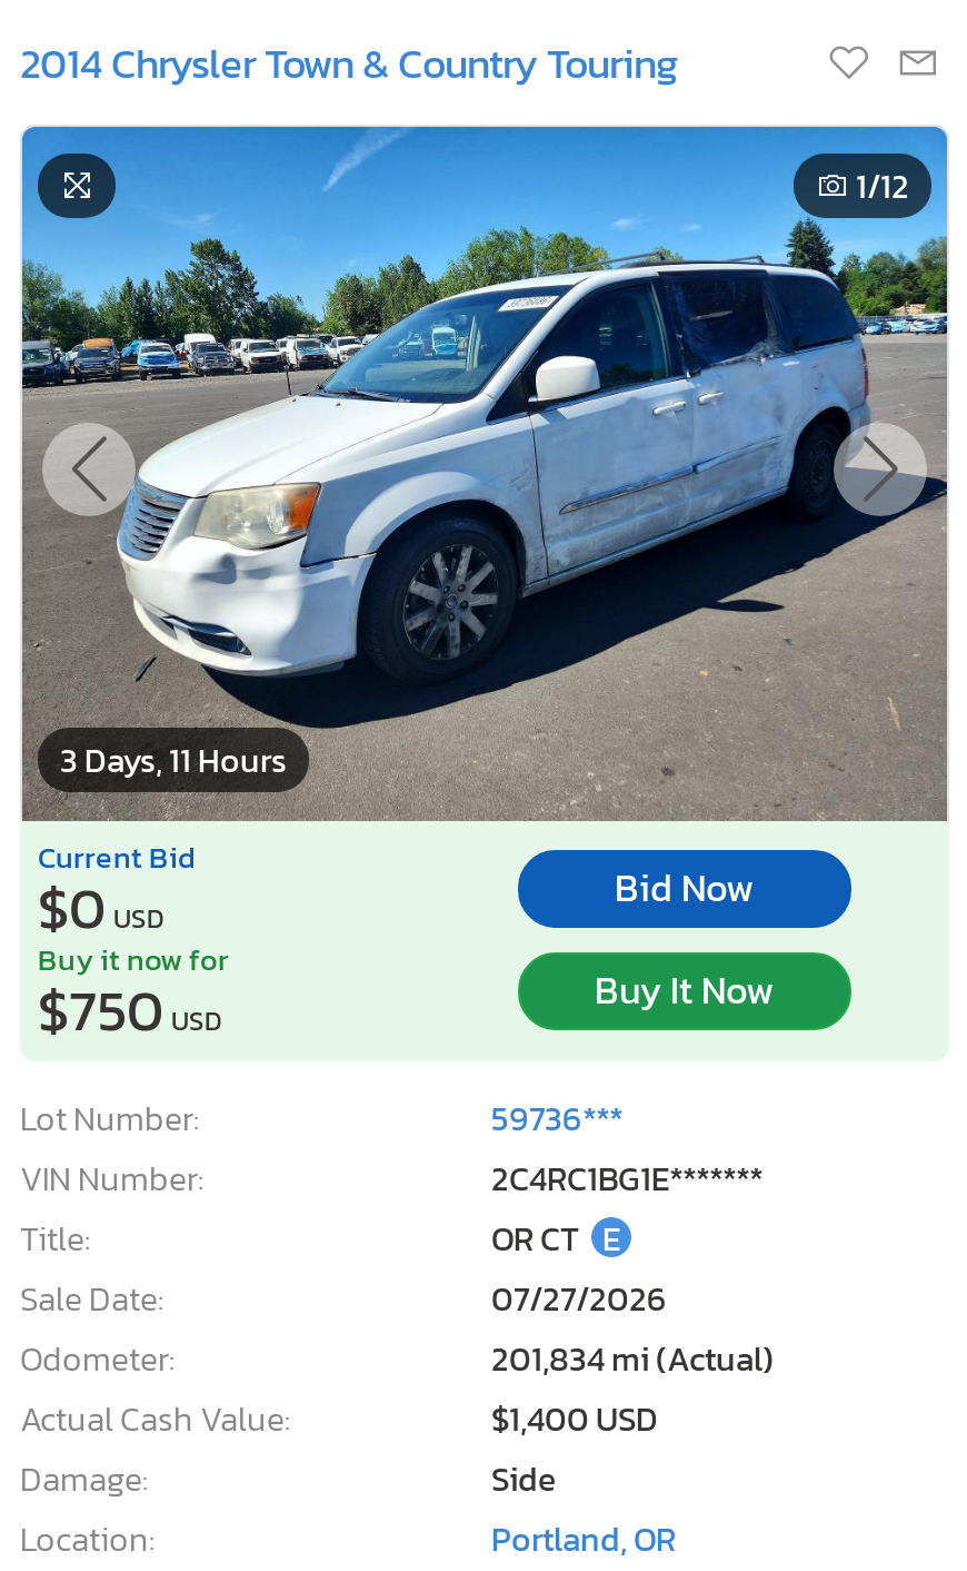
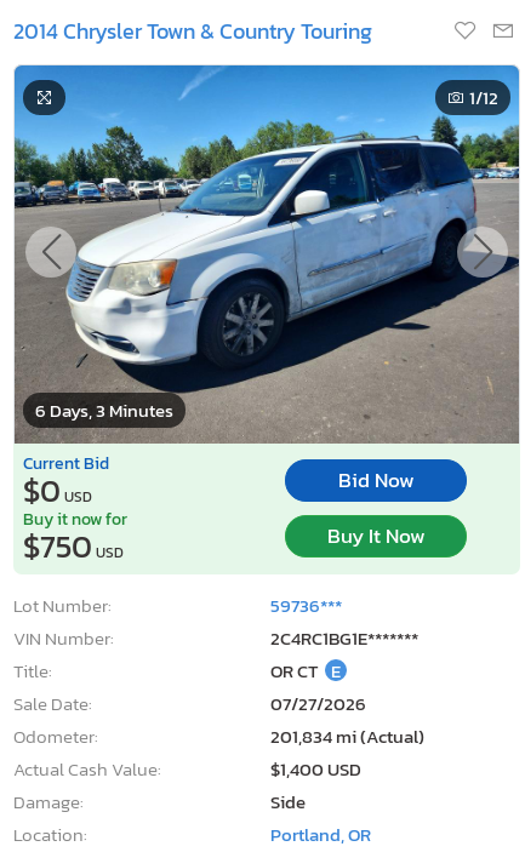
[60,733,287,785] 3 Days, 11 Hours -> [35,396,173,424] 6 Days, 3 Minutes

